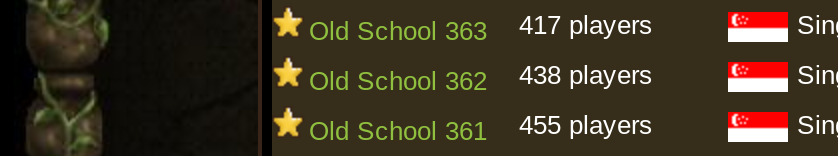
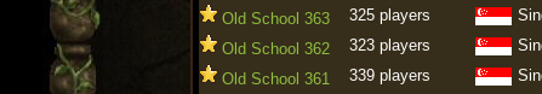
[309,10,653,46] Old School 363 417 players -> [221,6,430,28] Old School 363 325 players
[309,60,653,96] Old School 362 438 players -> [221,36,430,58] Old School 362 323 players
[309,110,653,146] Old School 361 455 players -> [221,66,430,88] Old School 361 339 players

